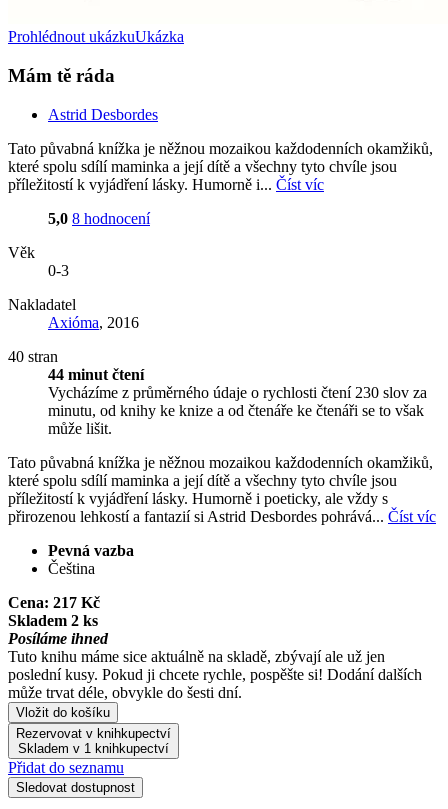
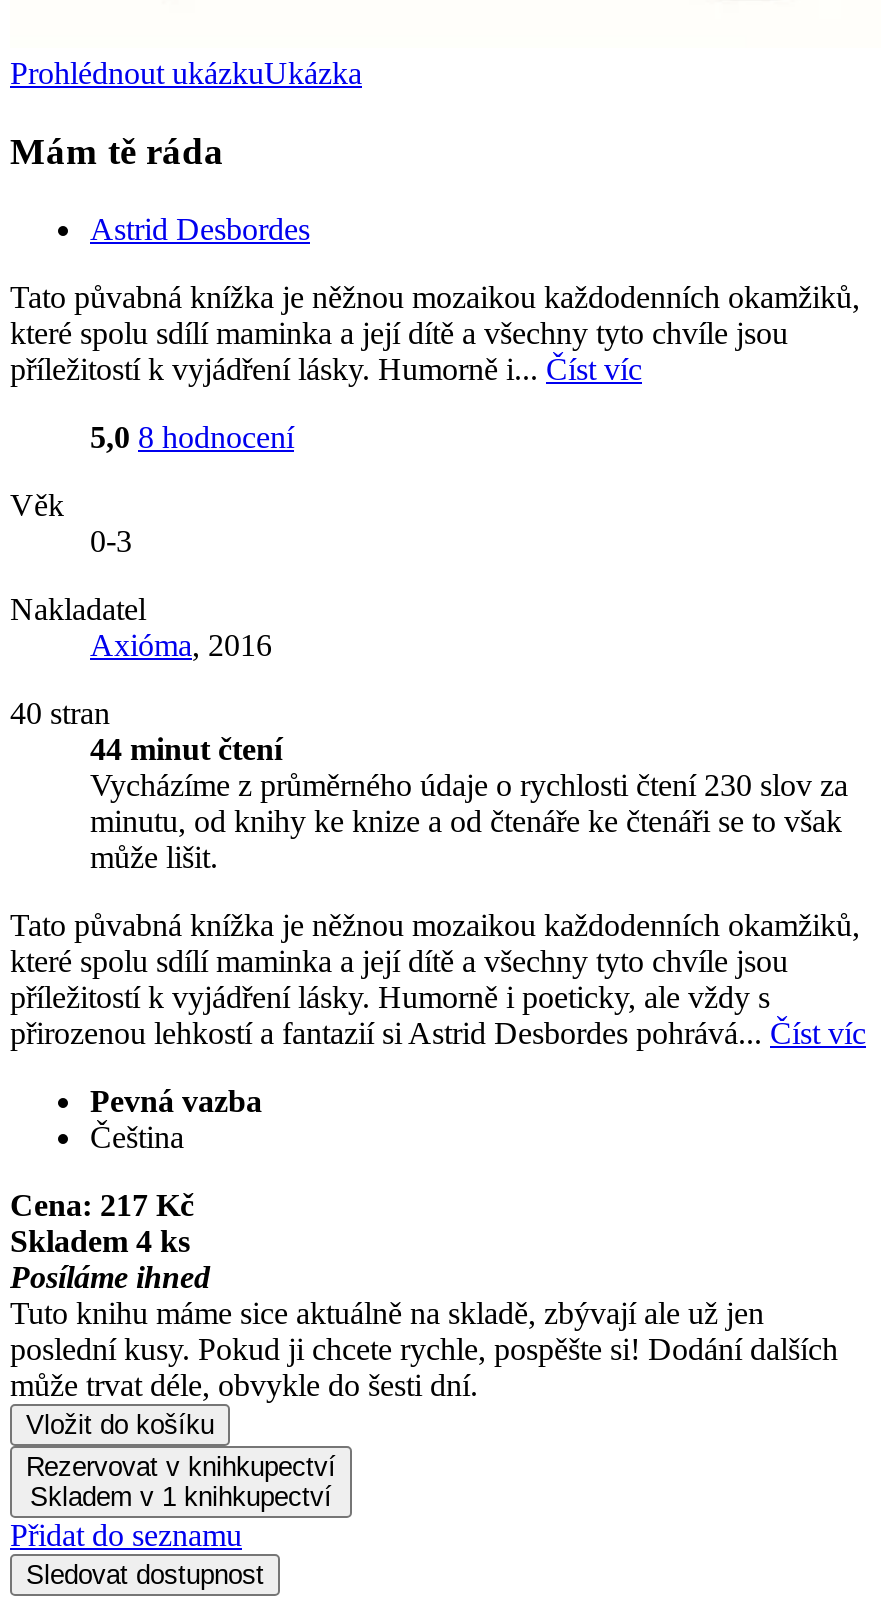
[8,612,98,629] Skladem 2 ks -> [10,1224,190,1258] Skladem 4 ks

